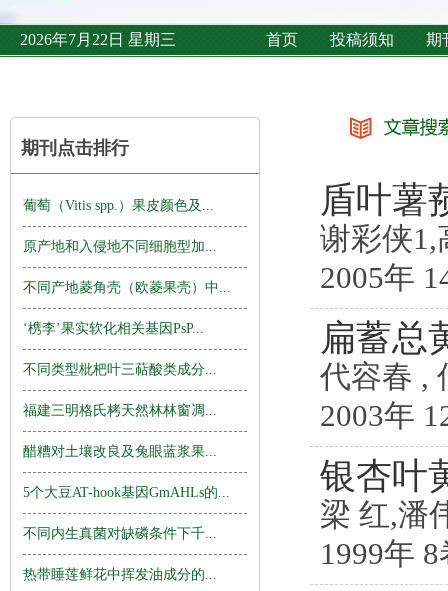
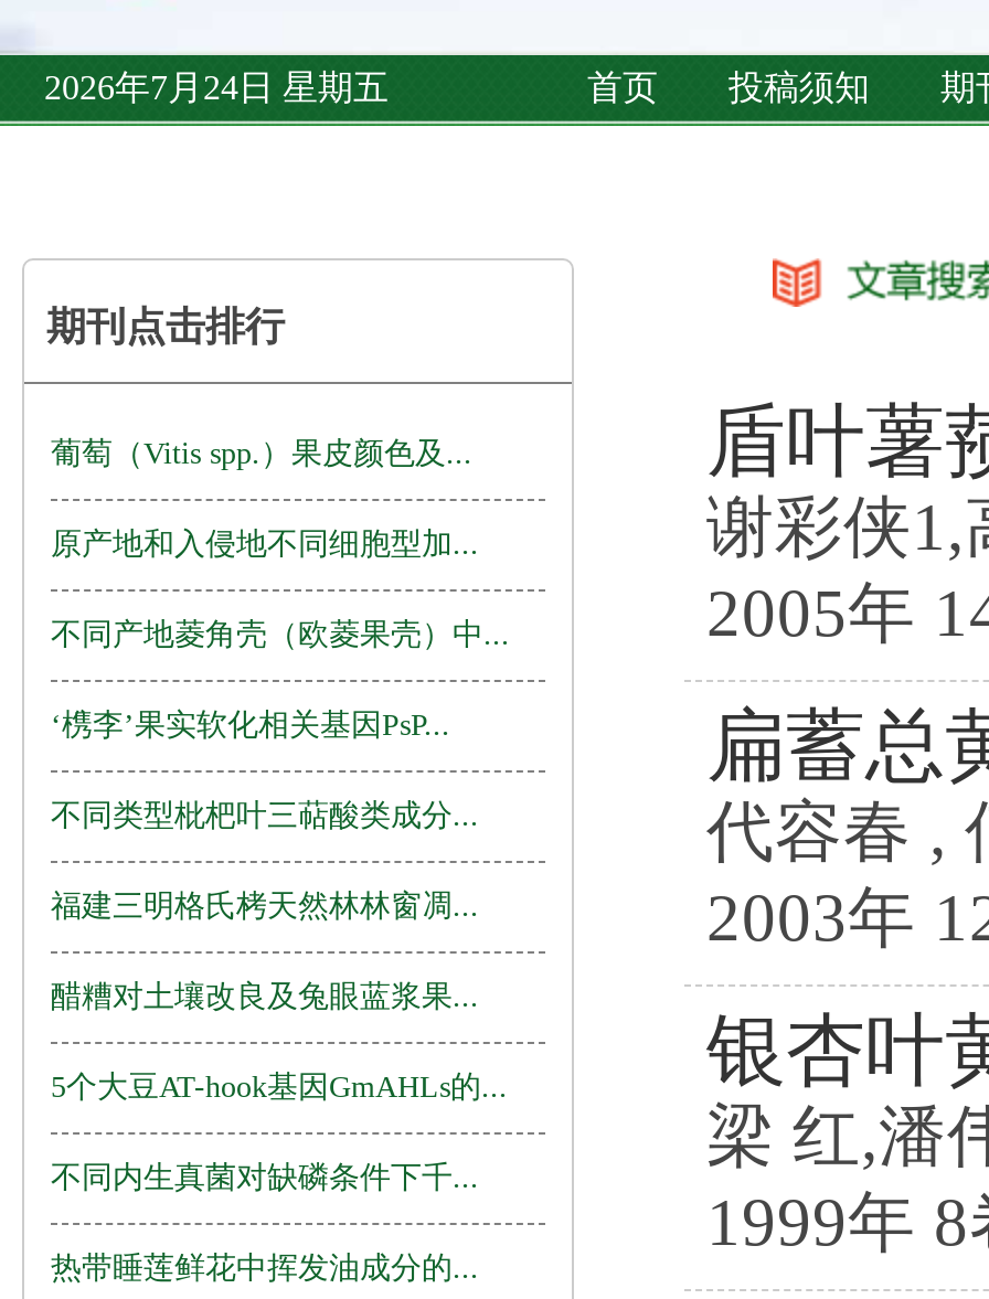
[20,31,176,48] 2026年7月22日 星期三 -> [44,68,389,106] 2026年7月24日 星期五

